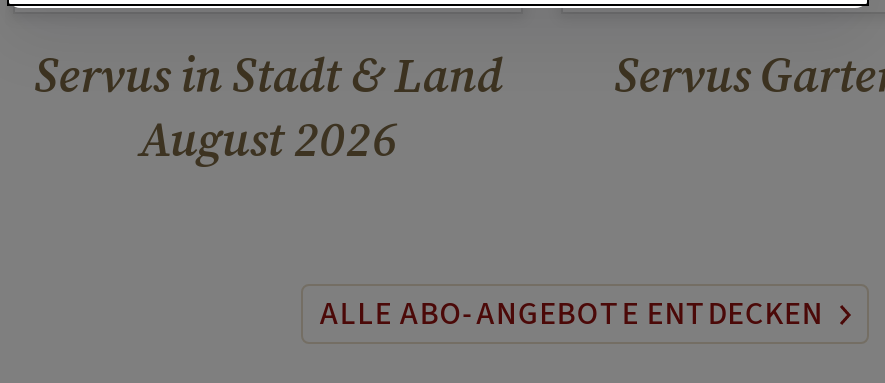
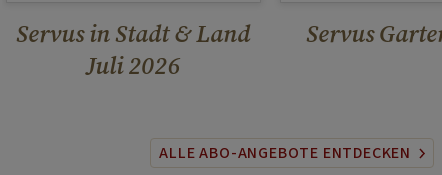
[139,106,397,172] August 2026 -> [86,49,180,82] Juli 2026

